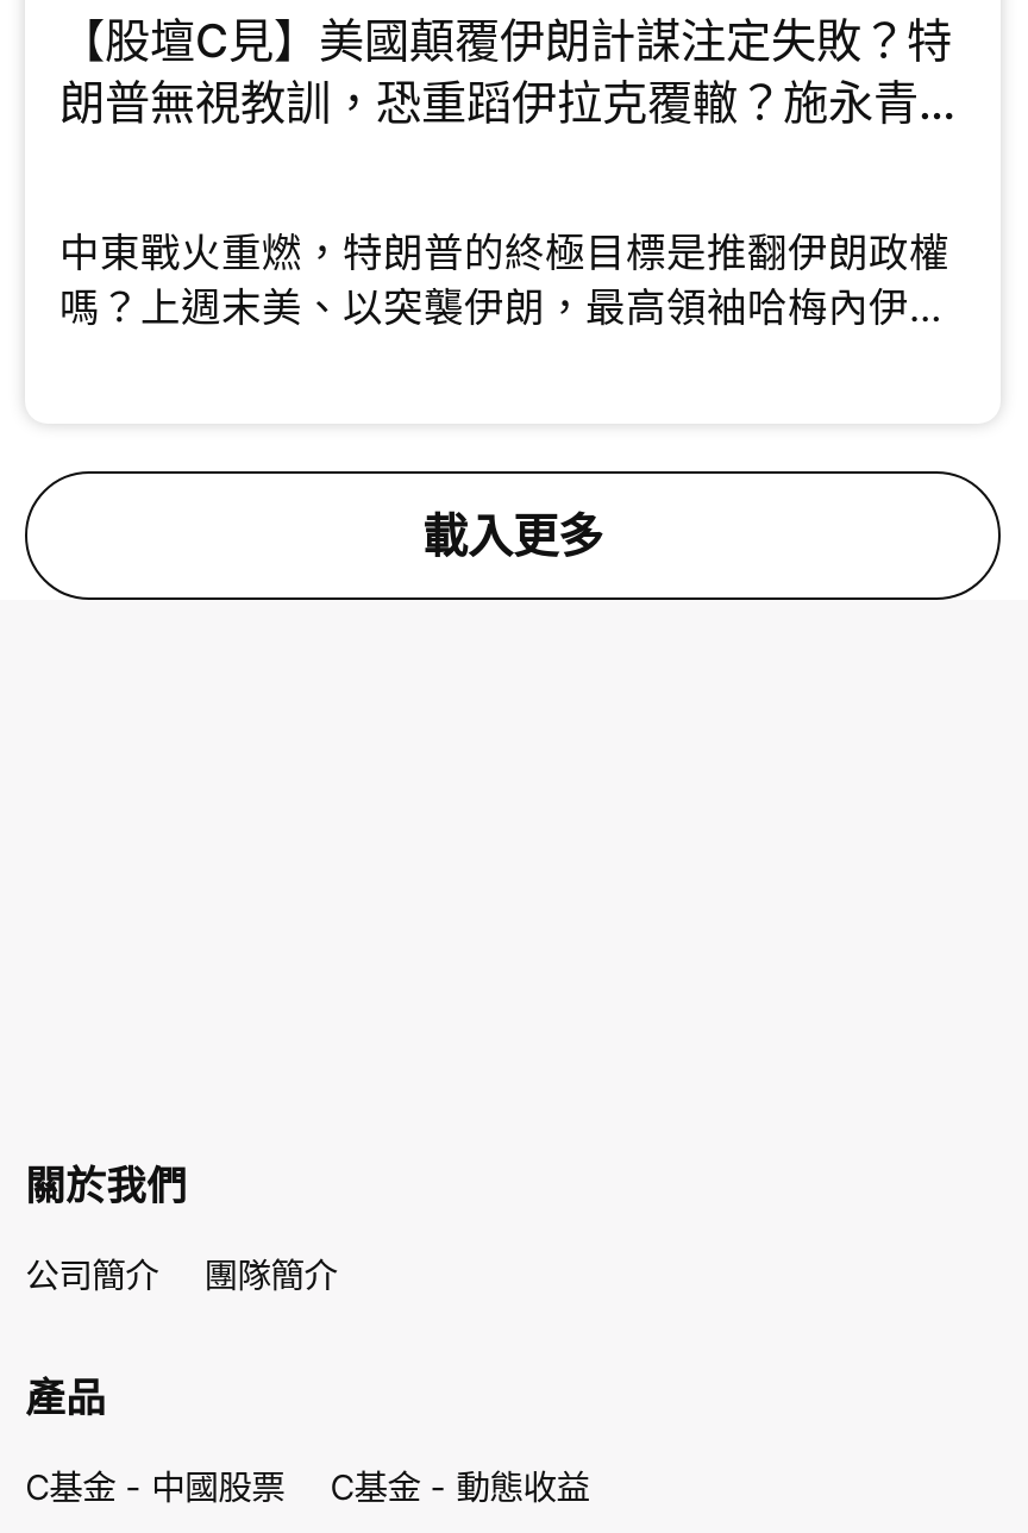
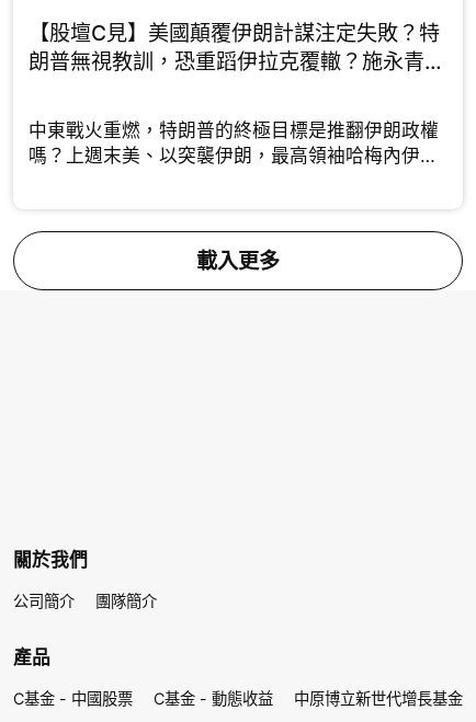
none -> [294,690,463,708] 中原博立新世代增長基金

